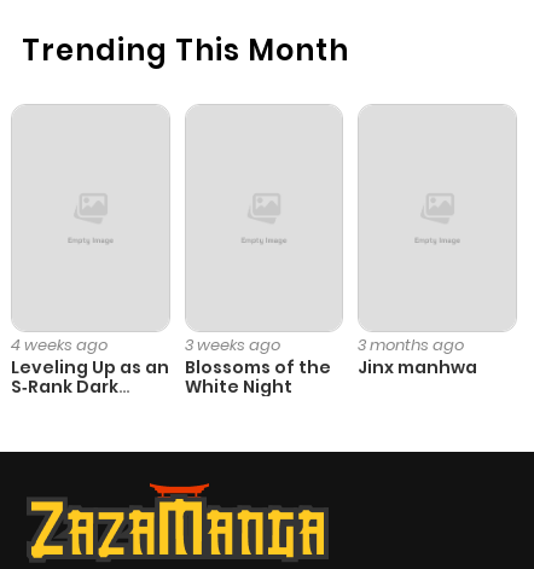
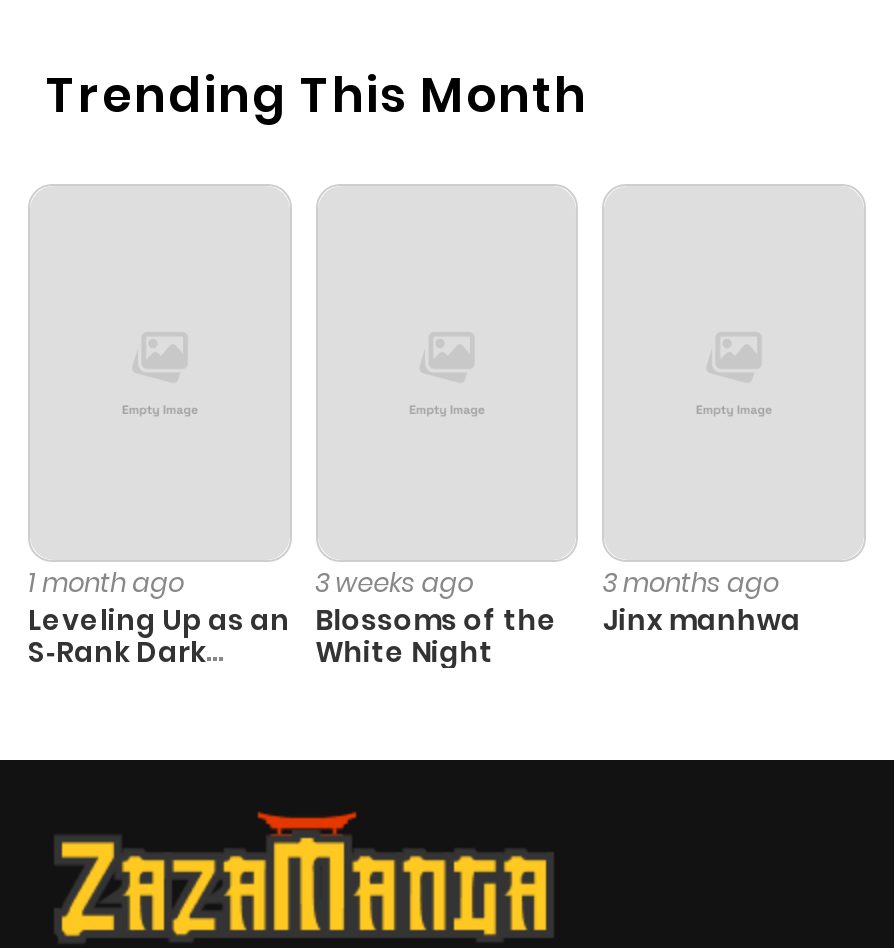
[11,333,108,356] 4 weeks ago -> [28,563,184,601] 1 month ago

